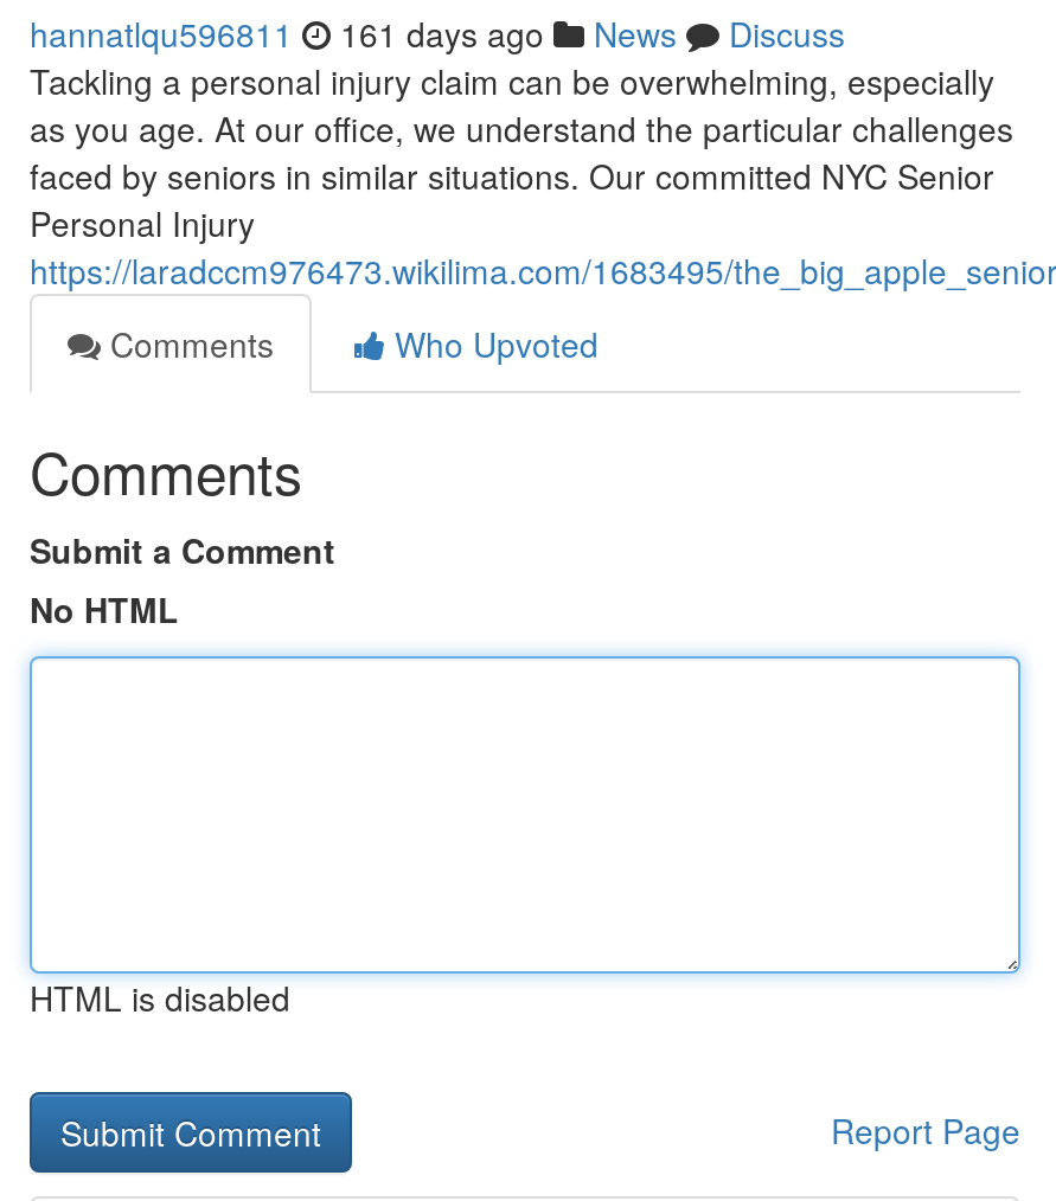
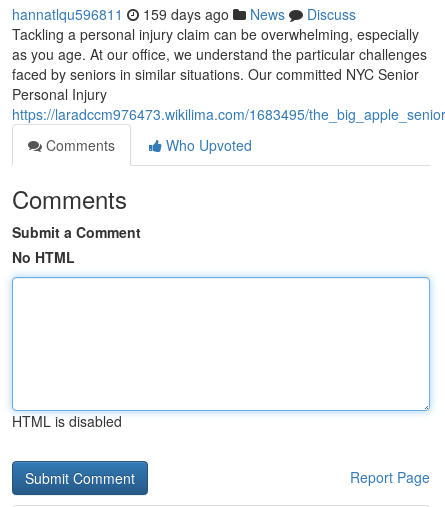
[30,9,845,57] hannatlqu596811 161 days ago News Discuss -> [12,4,356,24] hannatlqu596811 159 days ago News Discuss

